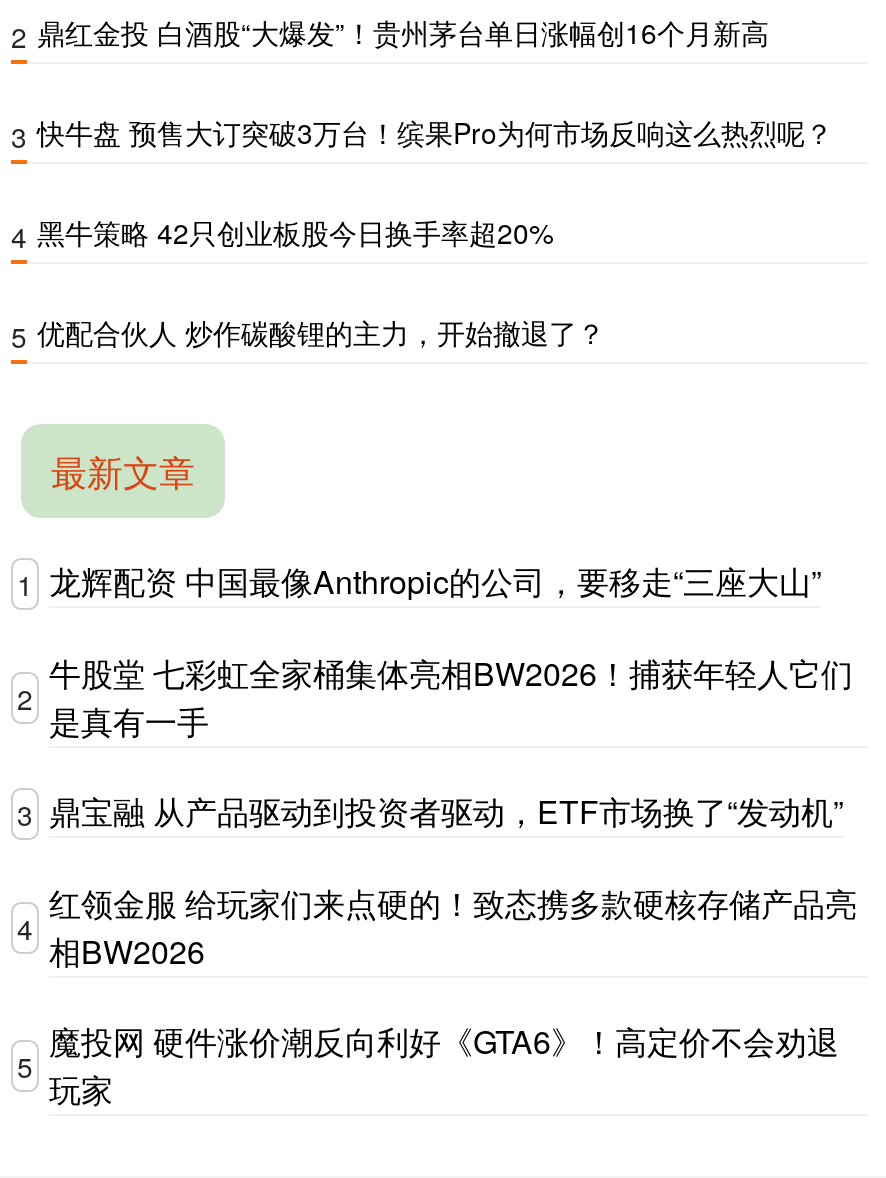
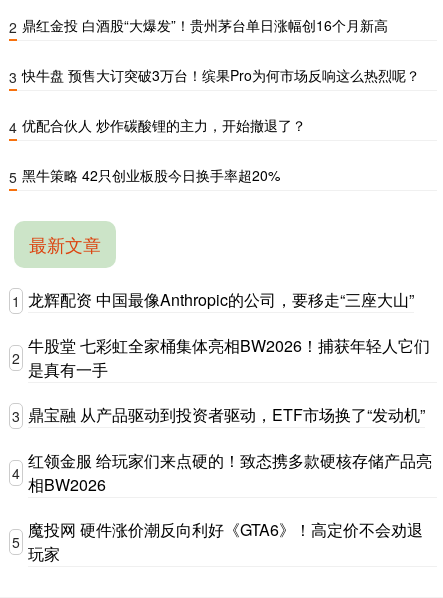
[11,212,553,256] 4 黑牛策略 42只创业板股今日换手率超20% -> [9,115,306,137] 4 优配合伙人 炒作碳酸锂的主力，开始撤退了？
[11,312,605,356] 5 优配合伙人 炒作碳酸锂的主力，开始撤退了？ -> [9,165,280,187] 5 黑牛策略 42只创业板股今日换手率超20%

